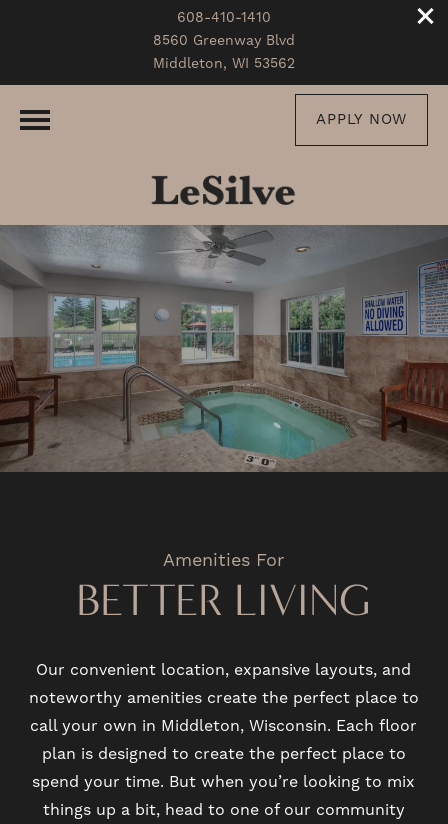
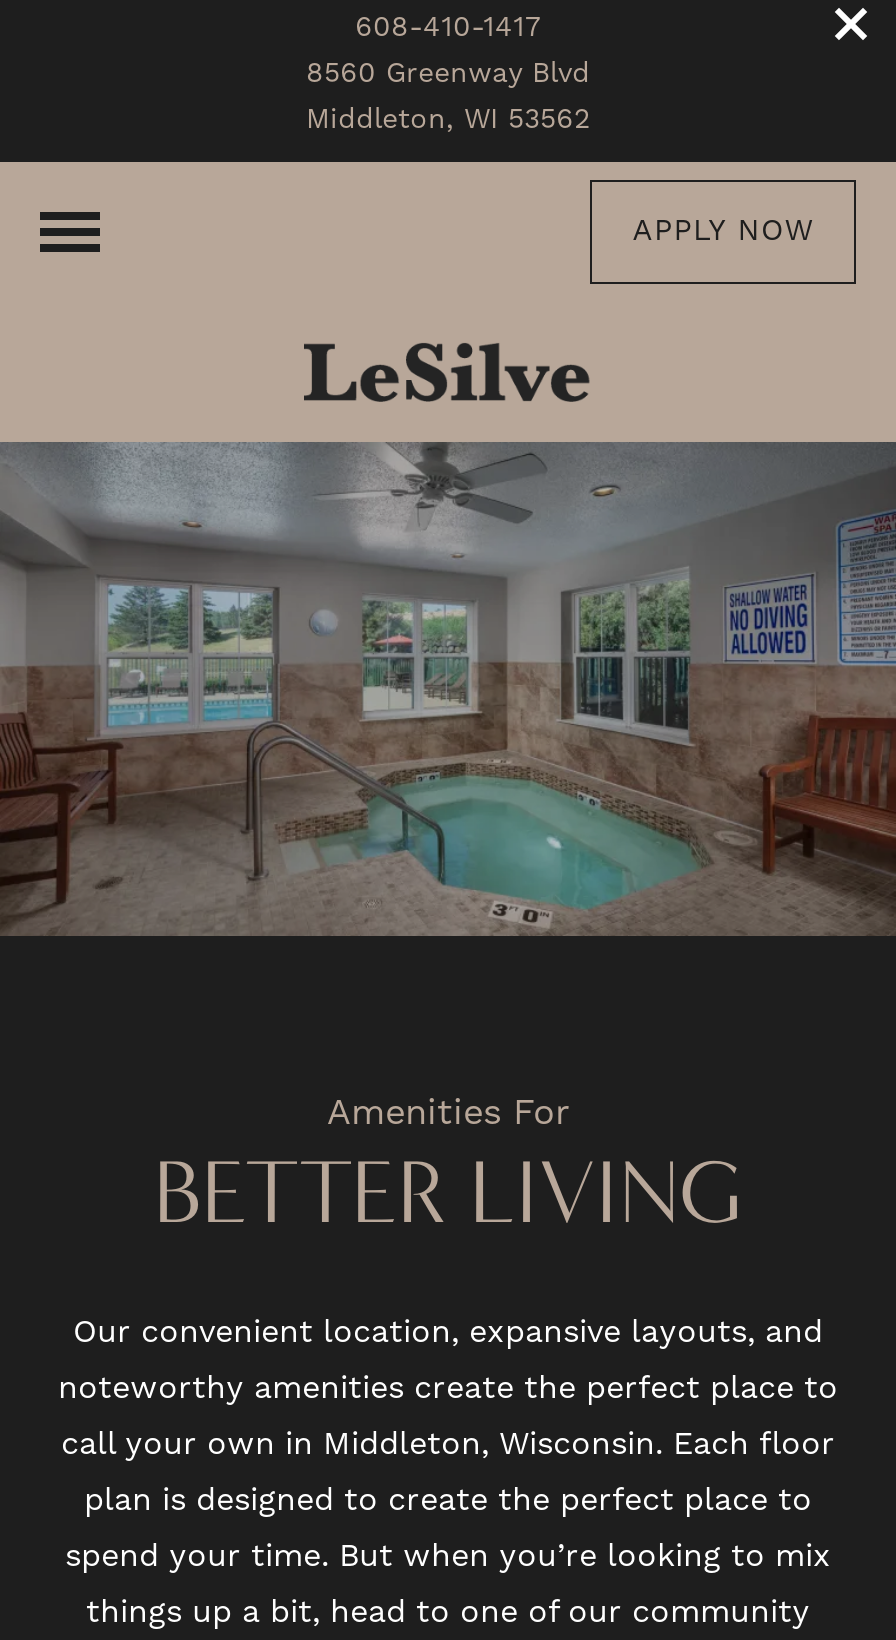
[177,9,271,27] 608-410-1410 -> [355,10,541,46] 608-410-1417

